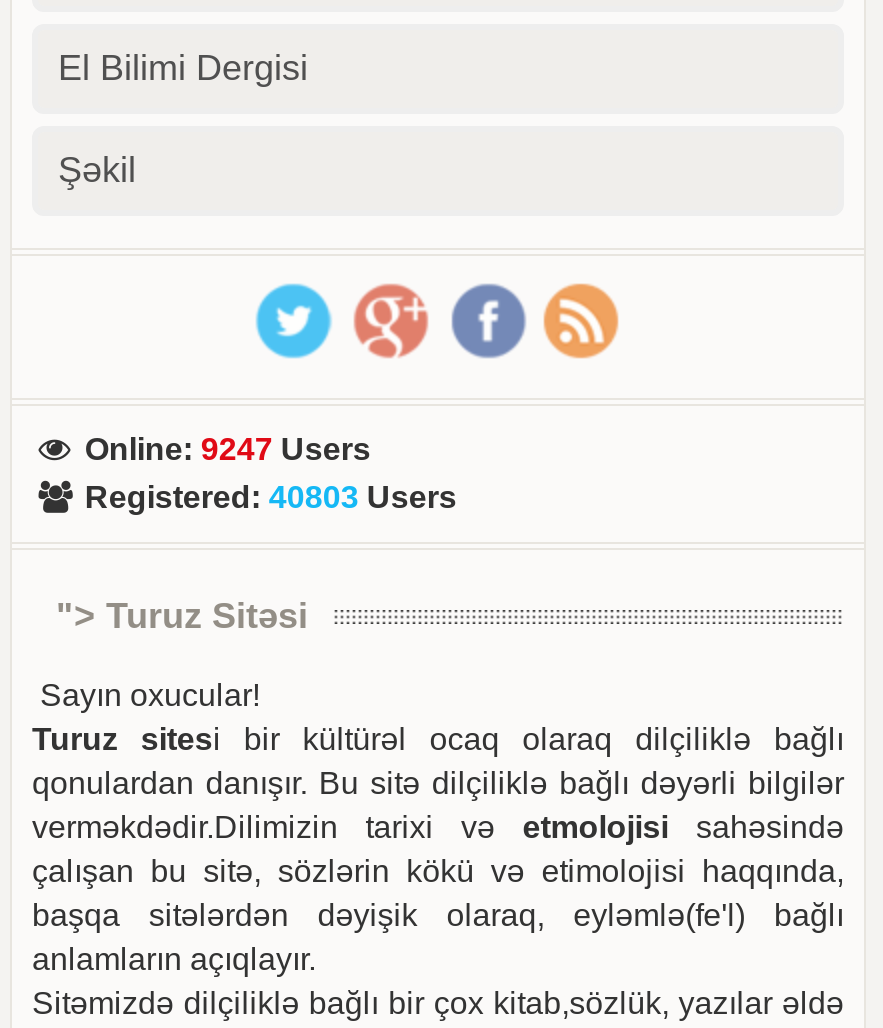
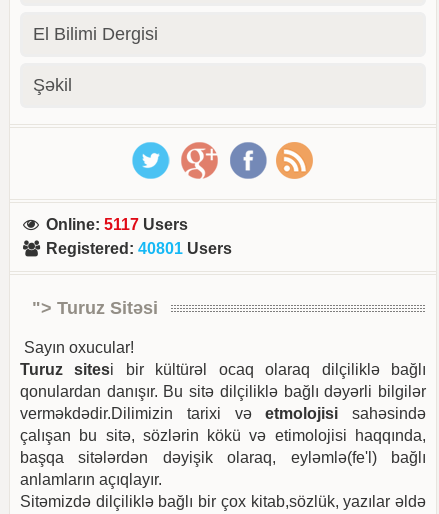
[85,432,371,466] Online: 9247 Users -> [46,216,188,233] Online: 5117 Users
[85,480,457,514] Registered: 40803 Users -> [46,240,232,257] Registered: 40801 Users

